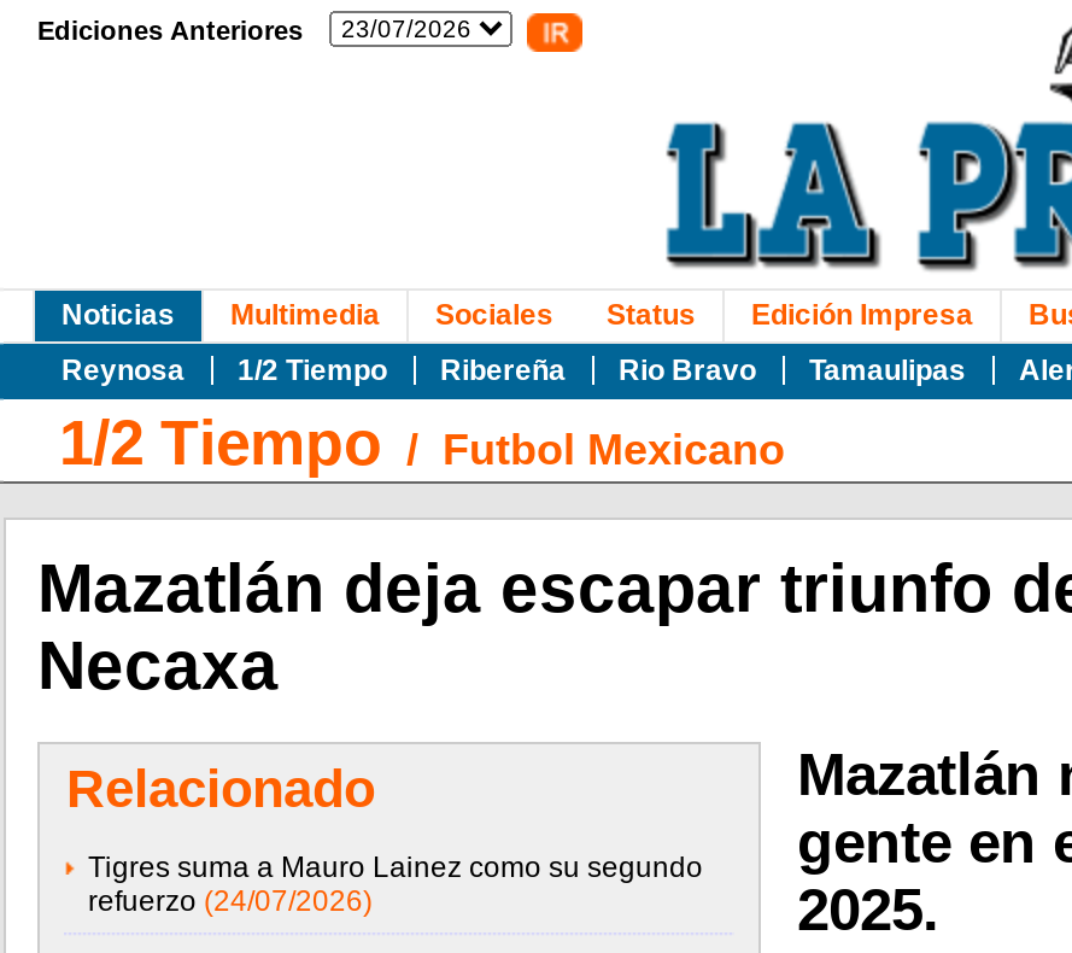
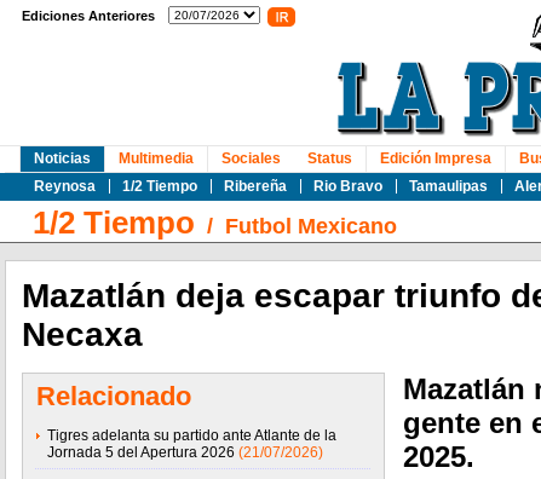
[88,850,703,918] Tigres suma a Mauro Lainez como su segundo | refuerzo (24/07/2026) -> [47,427,336,461] Tigres adelanta su partido ante Atlante de la | Jornada 5 del Apertura 2026 (21/07/2026)

